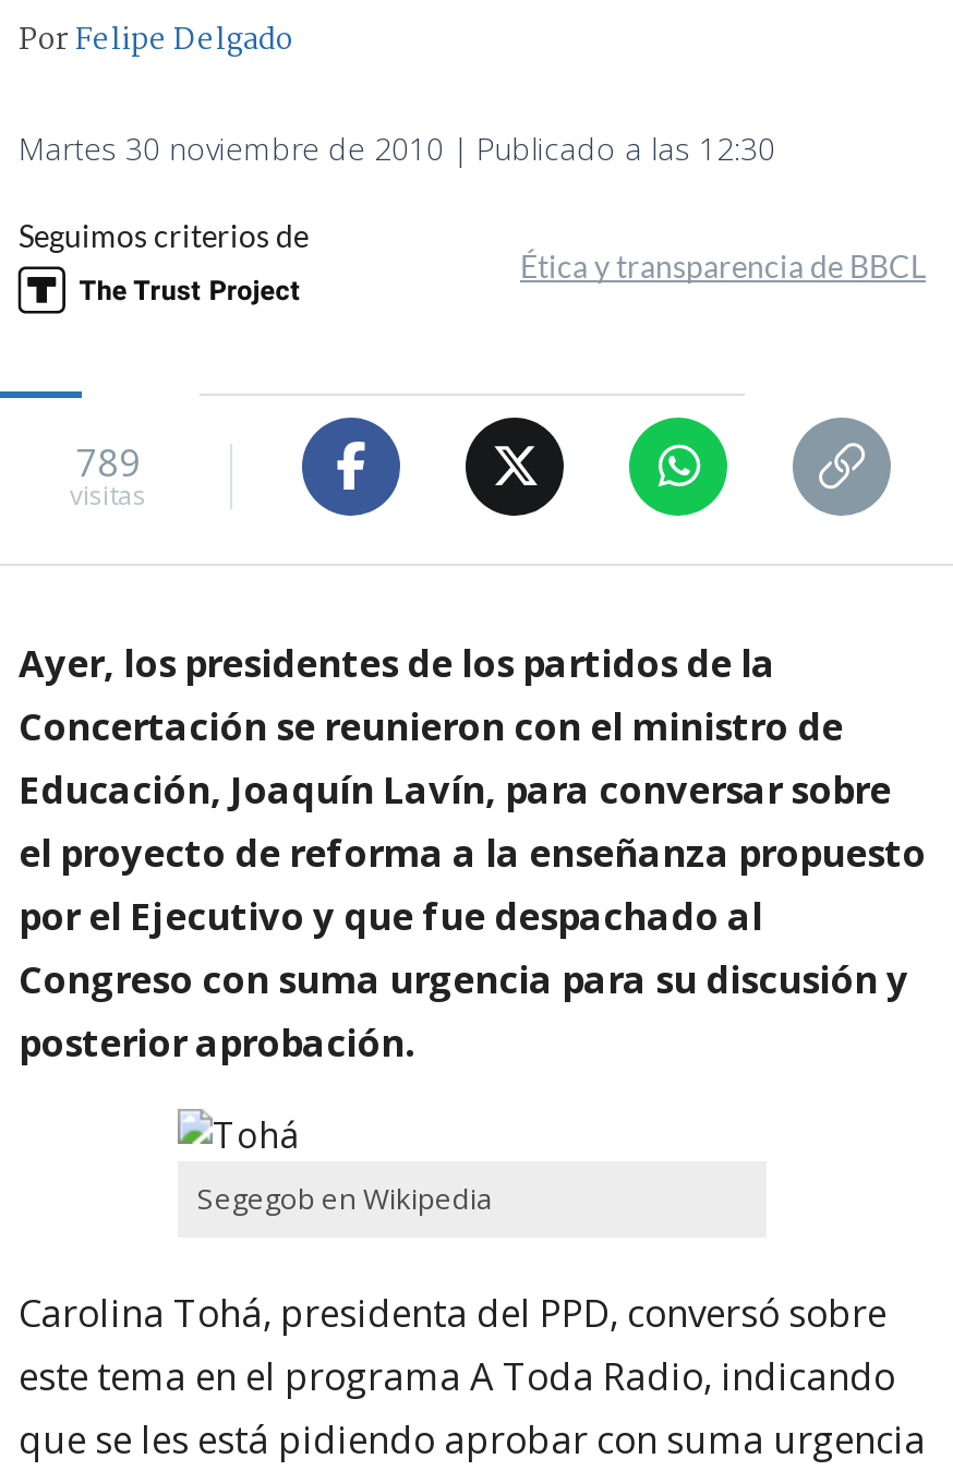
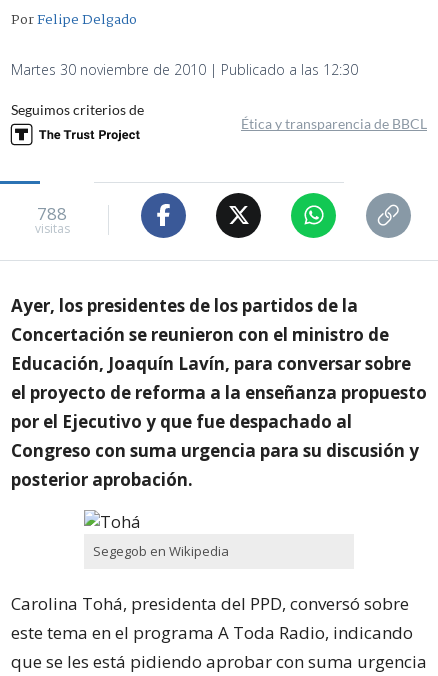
[75,438,141,488] 789 -> [37,202,67,225] 788

